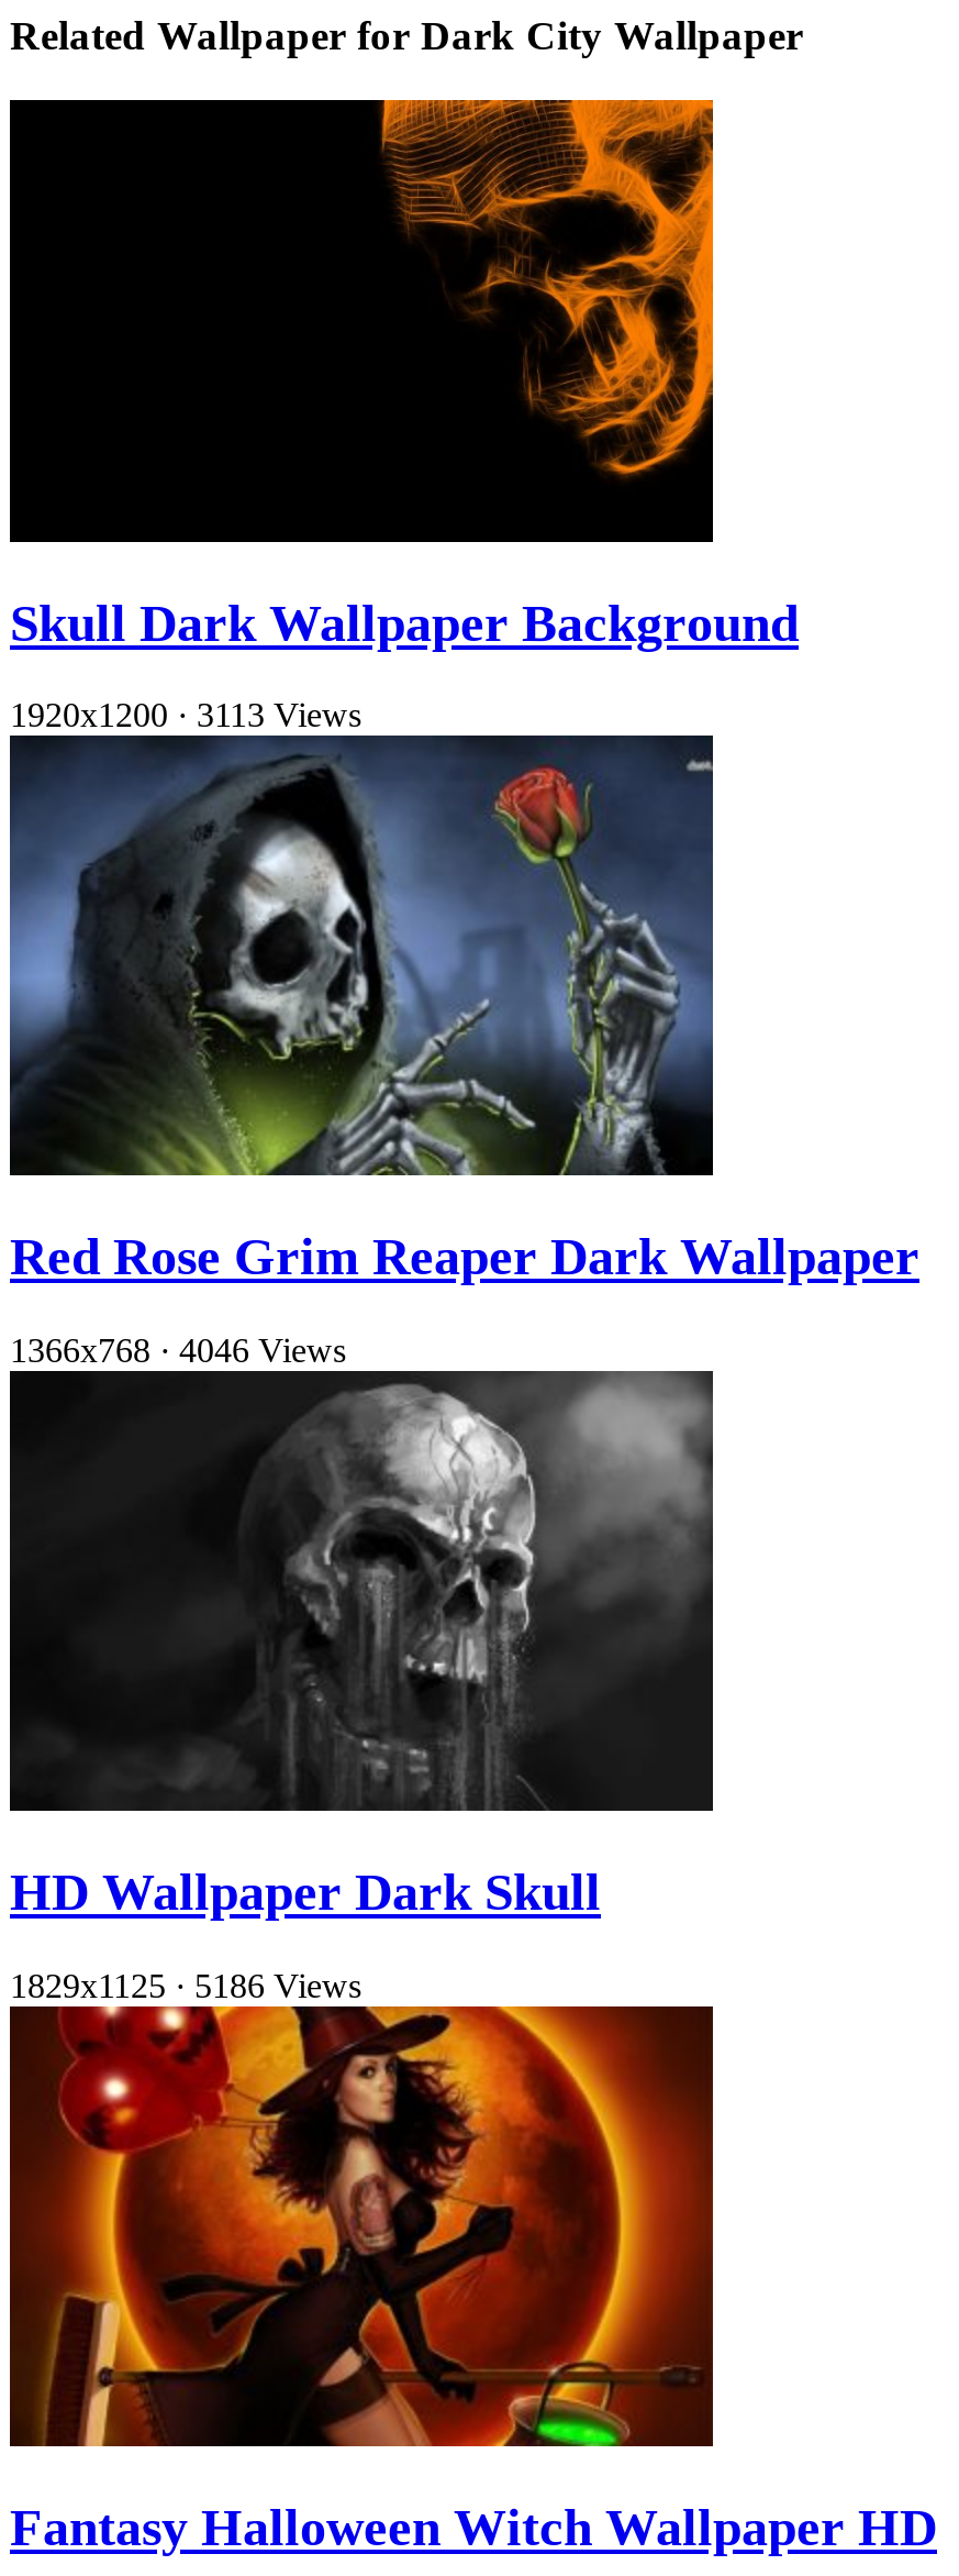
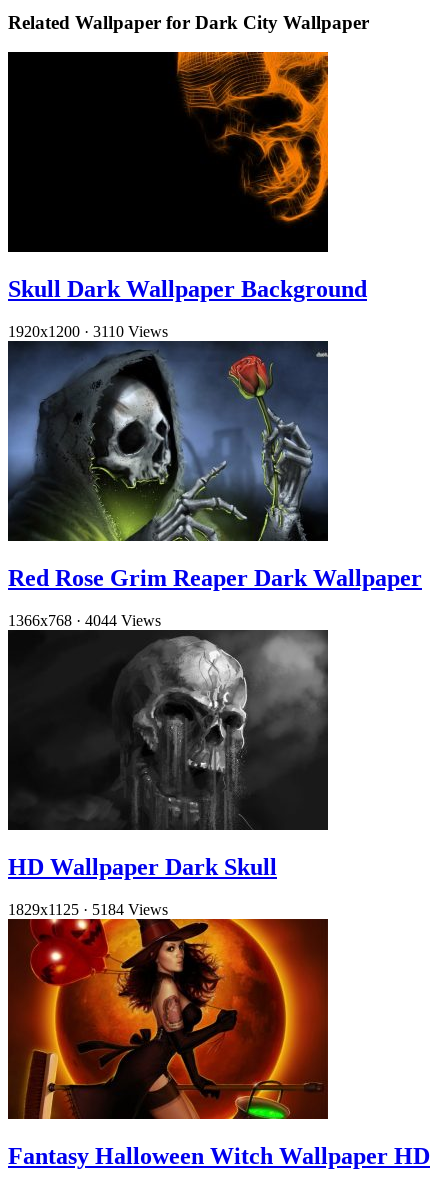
[10,697,361,734] 1920x1200 · 3113 Views -> [8,323,168,340] 1920x1200 · 3110 Views
[10,1332,346,1369] 1366x768 · 4046 Views -> [8,612,161,629] 1366x768 · 4044 Views
[10,1967,361,2005] 1829x1125 · 5186 Views -> [8,901,168,918] 1829x1125 · 5184 Views

